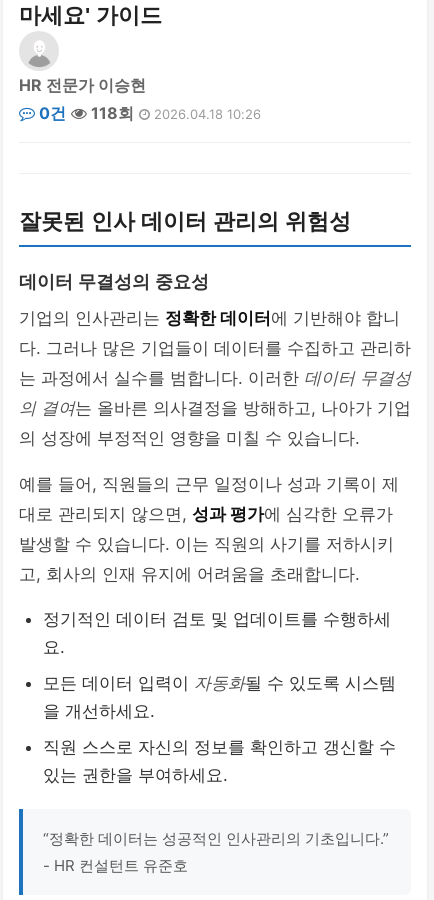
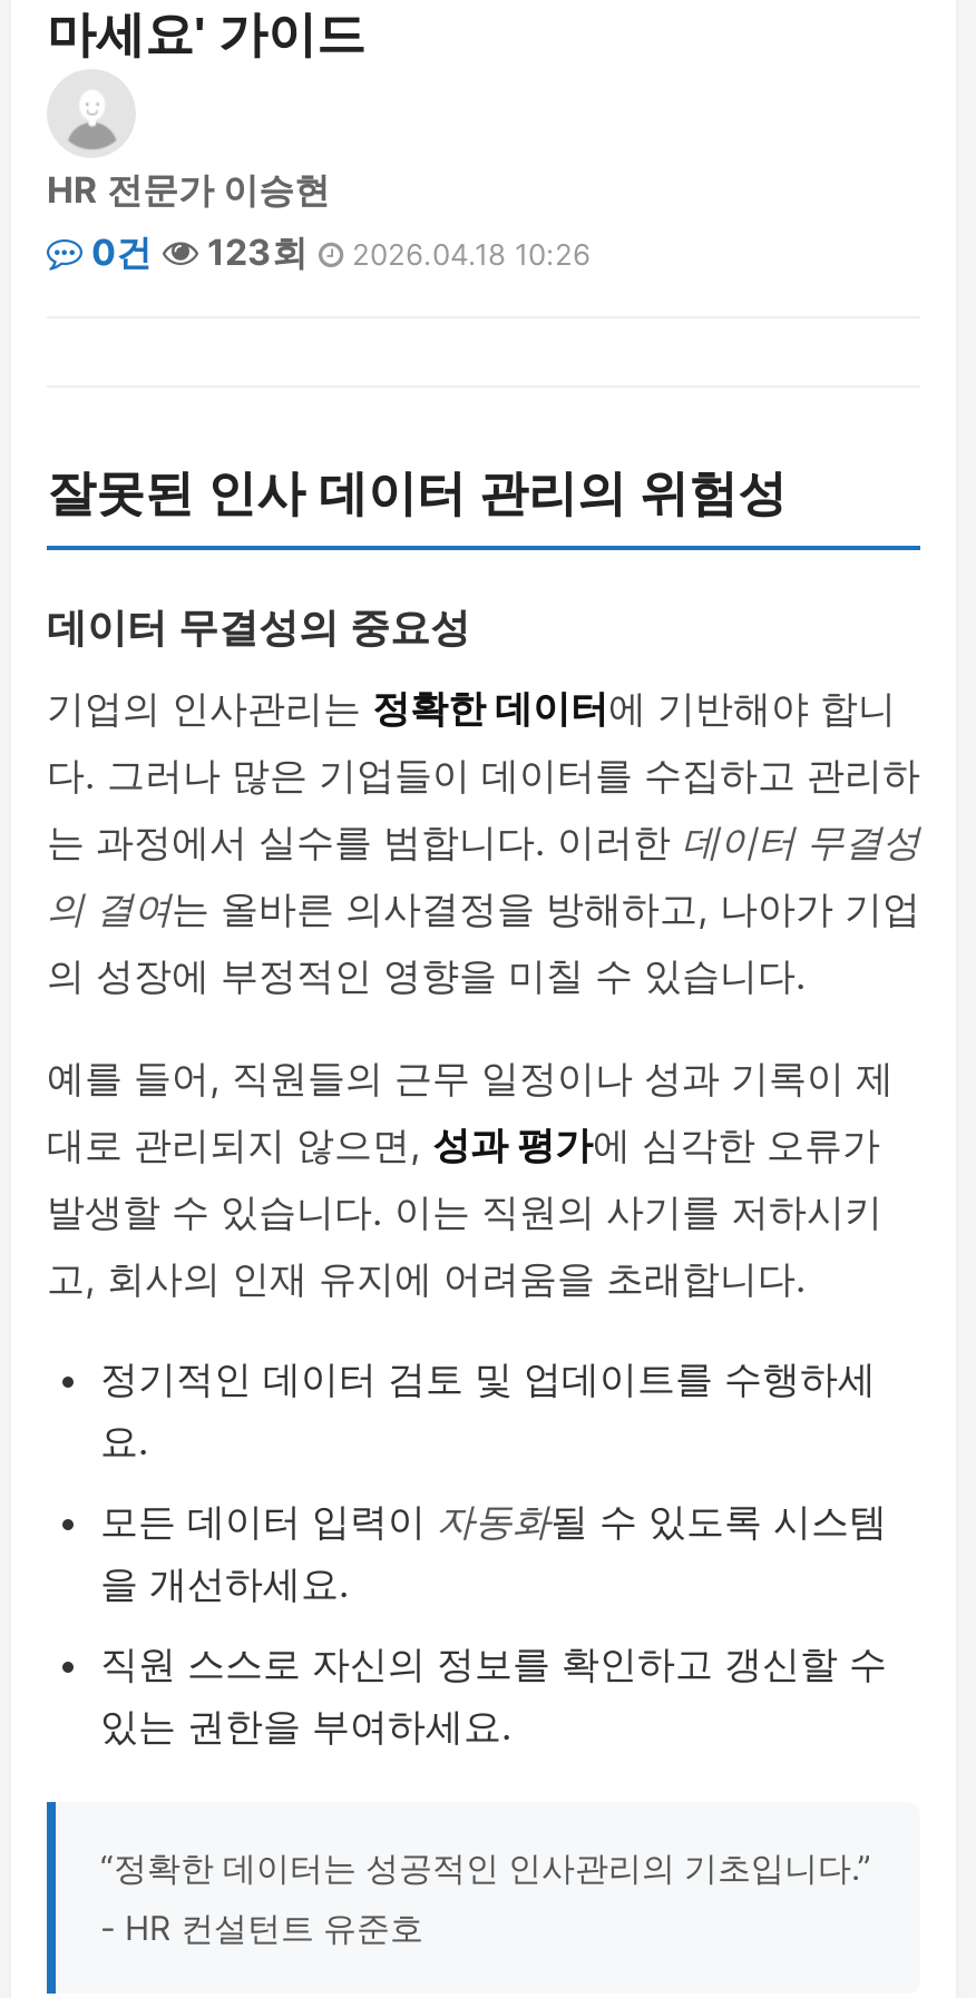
[35,103,261,123] 0건 118회 2026.04.18 10:26 -> [82,229,591,274] 0건 123회 2026.04.18 10:26

